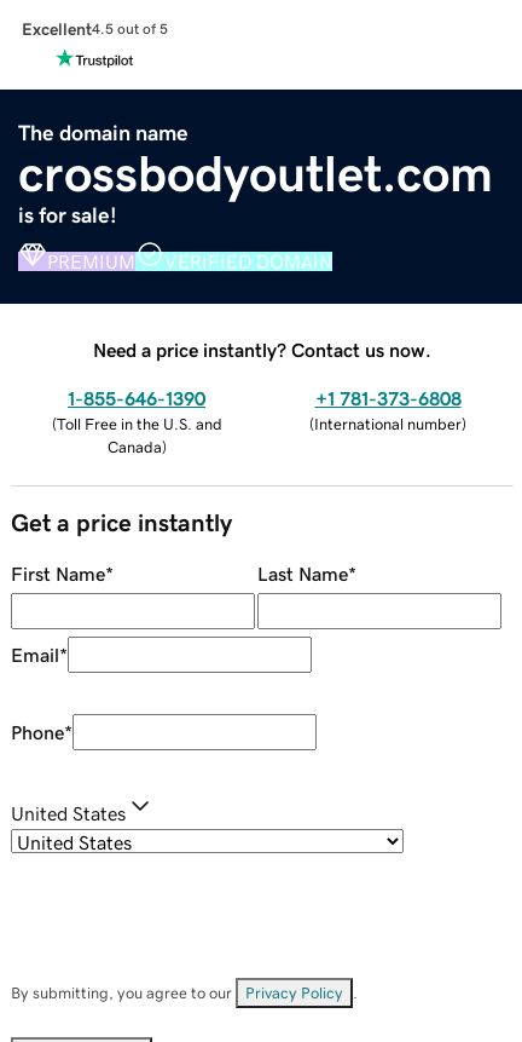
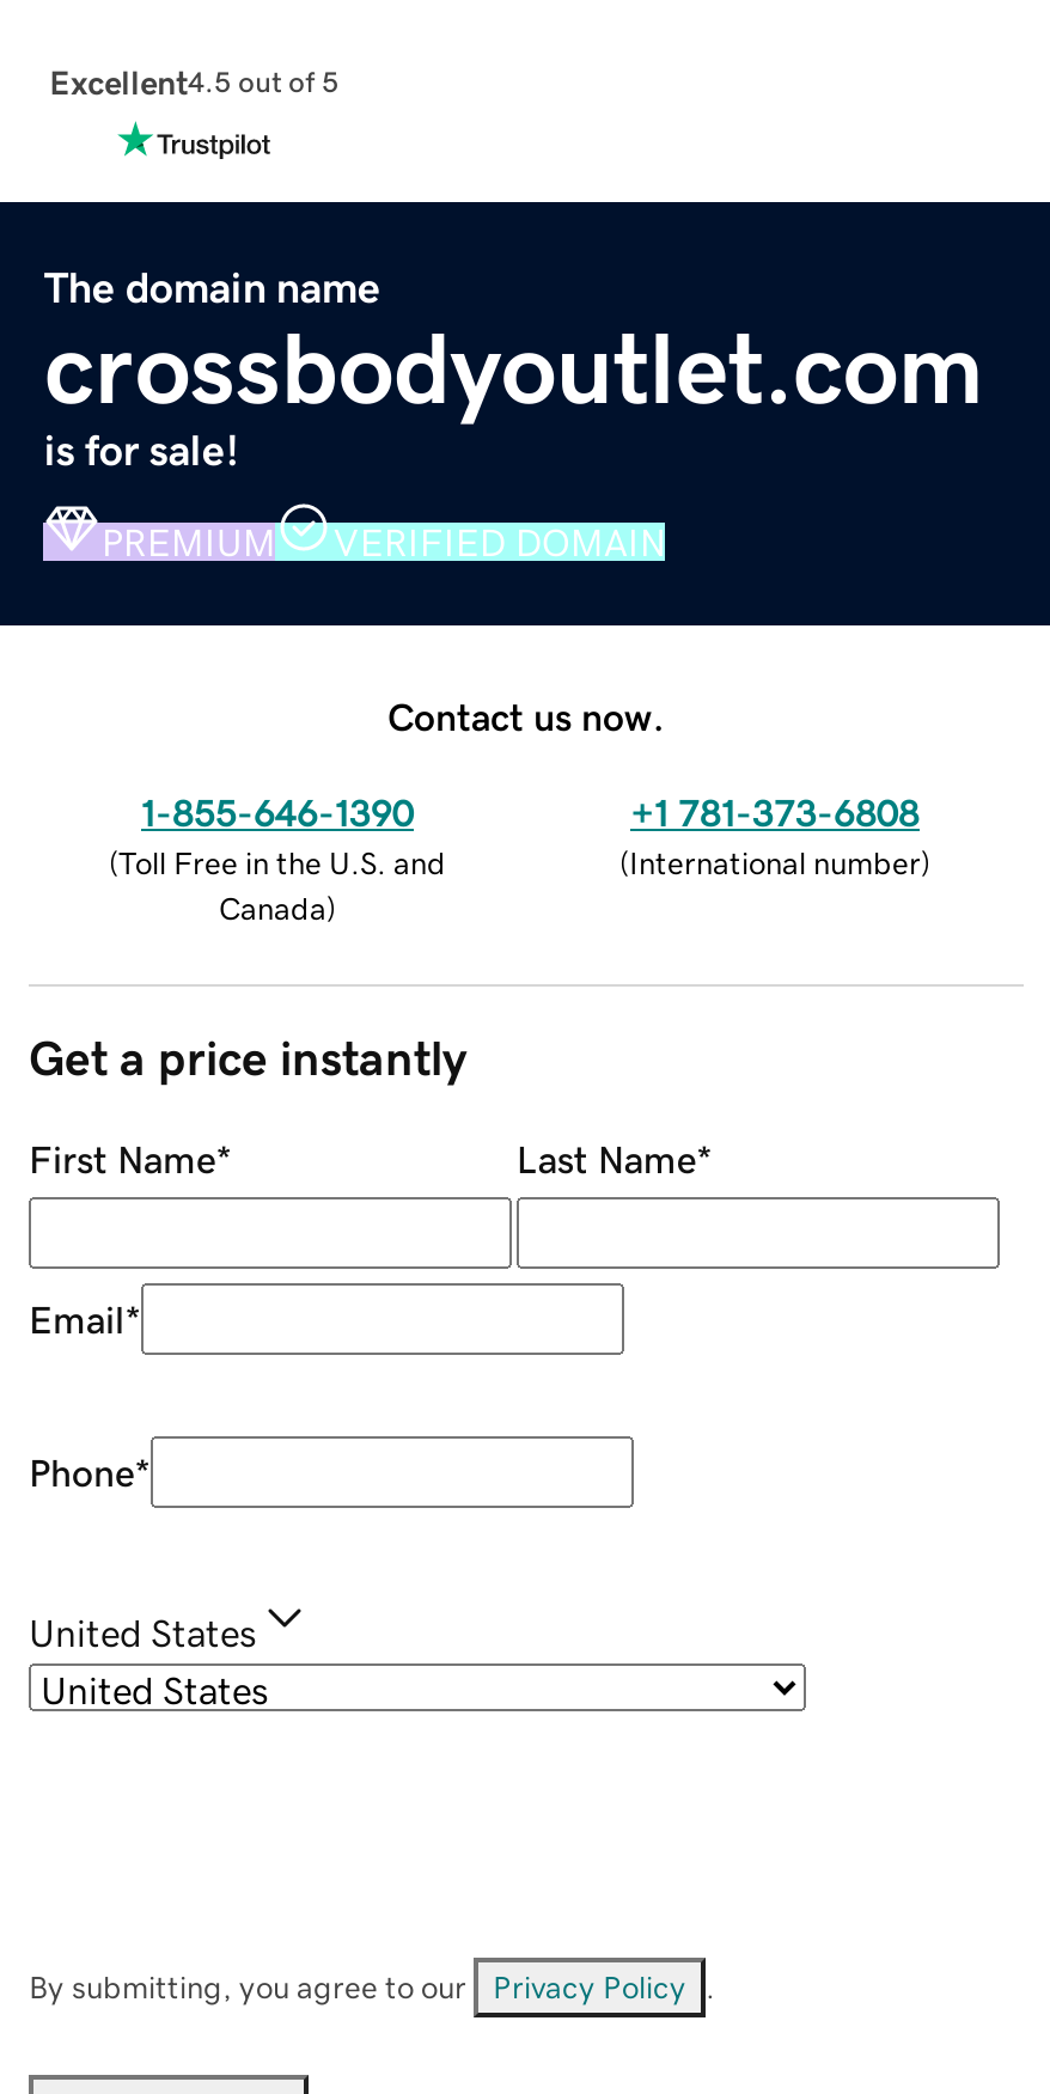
[93,340,431,359] Need a price instantly? Contact us now. -> [387,696,665,735] Contact us now.

